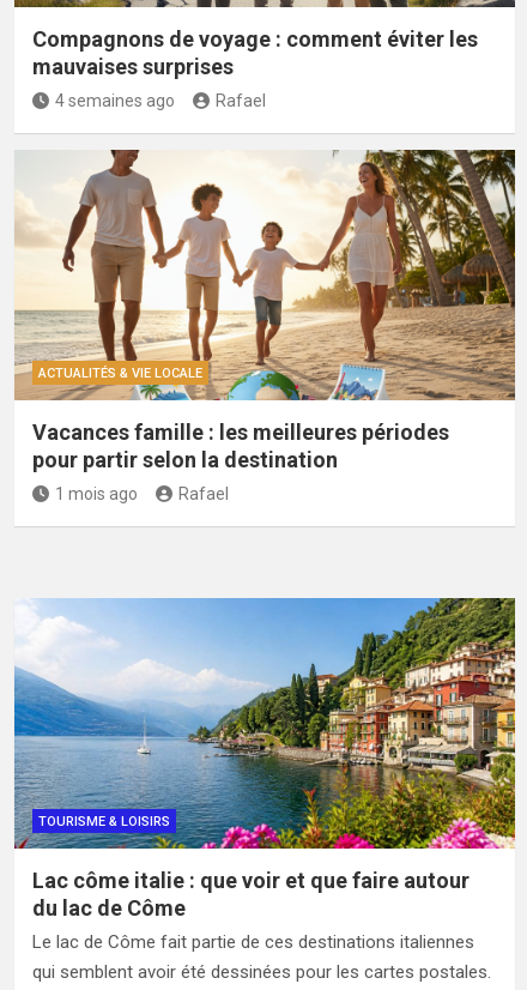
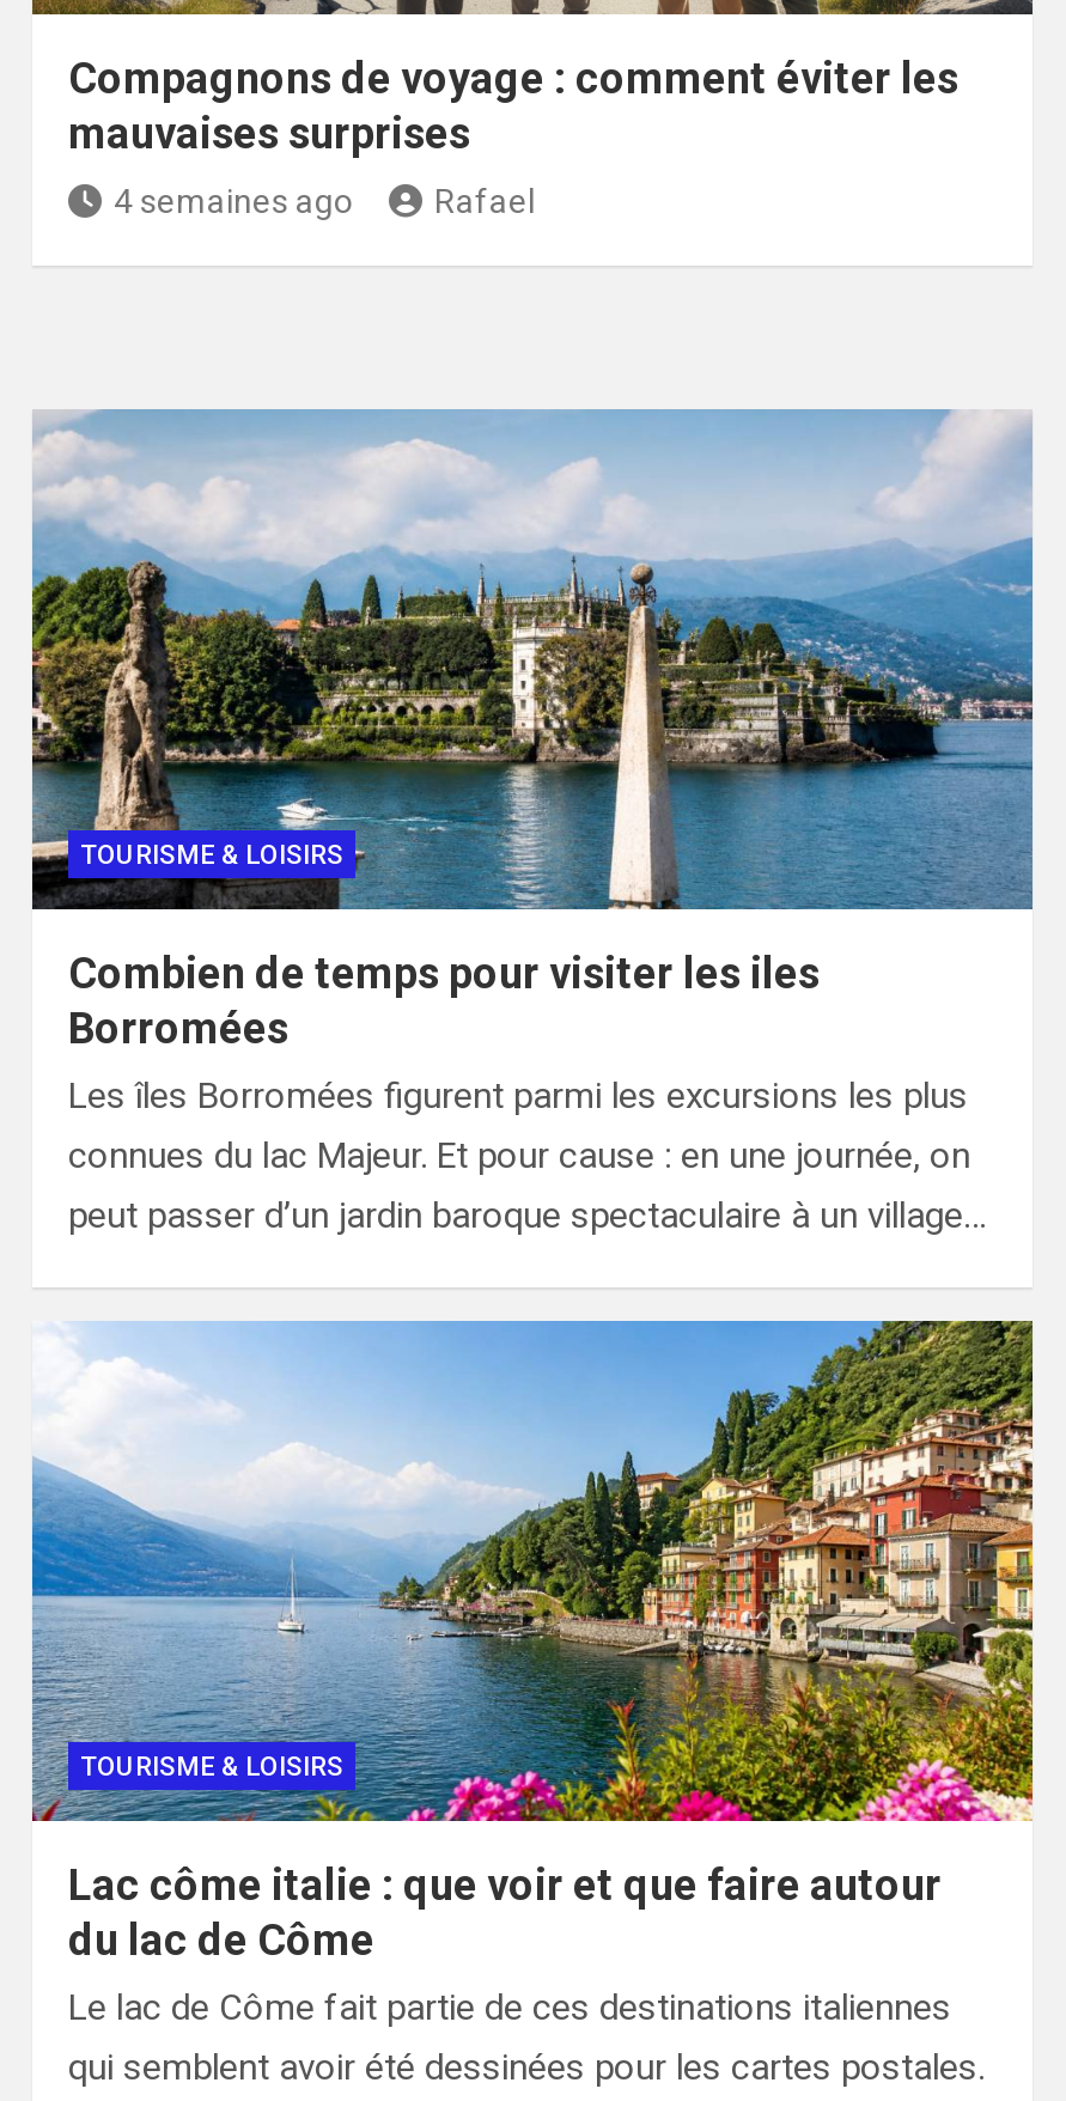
[14,149,516,504] [image] | ACTUALITÉS & VIE LOCALE | Vacances famille : les meilleures périodes | pour partir selon la destination | 1 mois ago | Rafael -> [30,407,1035,1238] [image] | TOURISME & LOISIRS | Combien de temps pour visiter les iles | Borromées | Les îles Borromées figurent parmi les excursions les plus | connues du lac Majeur. Et pour cause : en une journée, on | peut passer d’un jardin baroque spectaculaire à un village…

